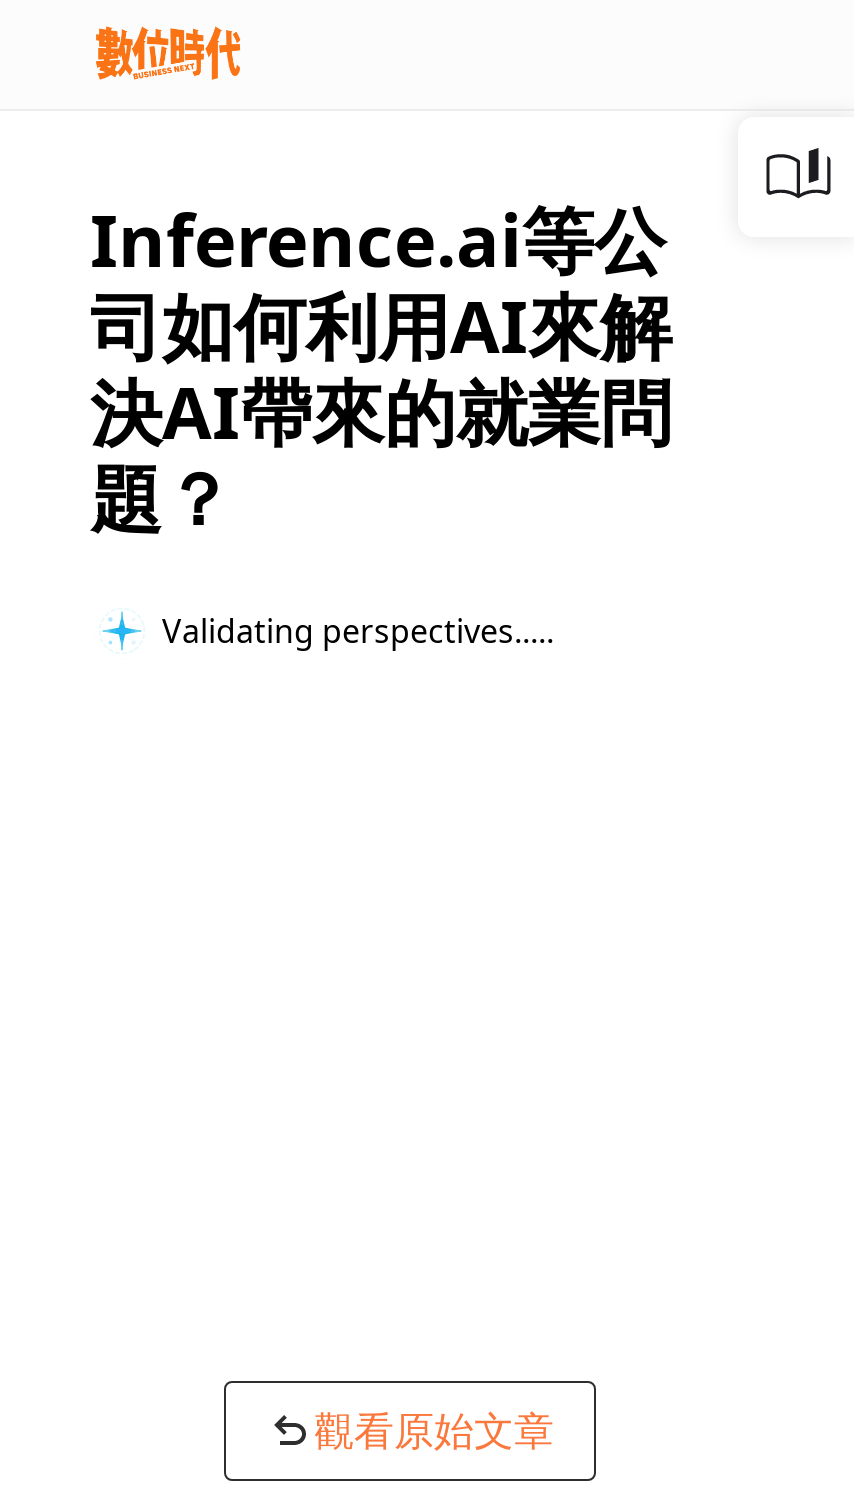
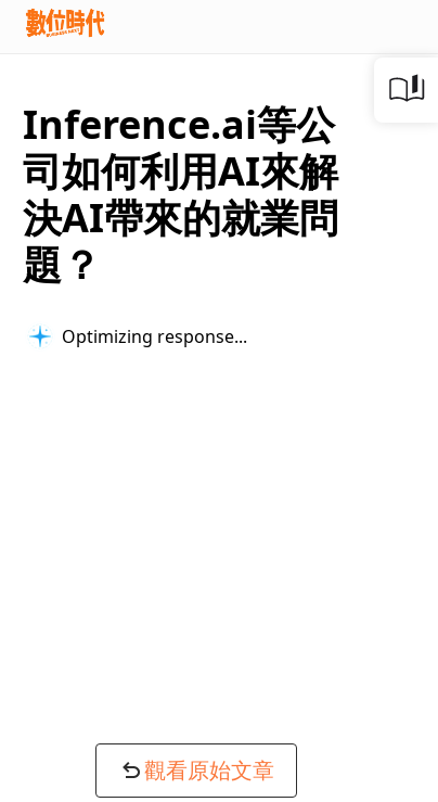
[162,608,538,652] Validating perspectives... -> [62,324,247,348] Optimizing response...

